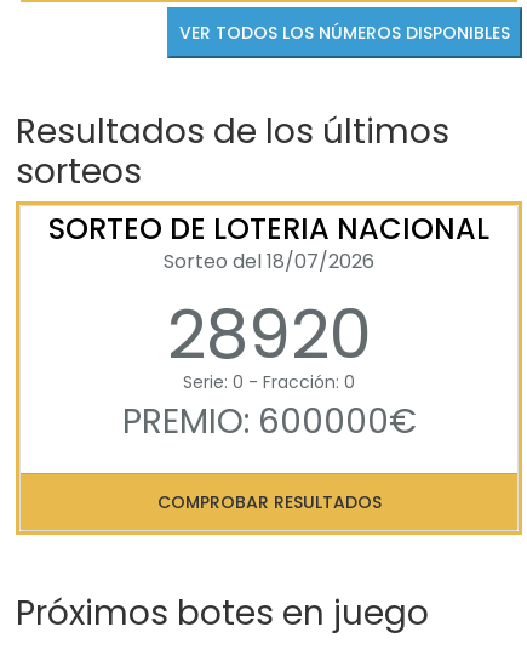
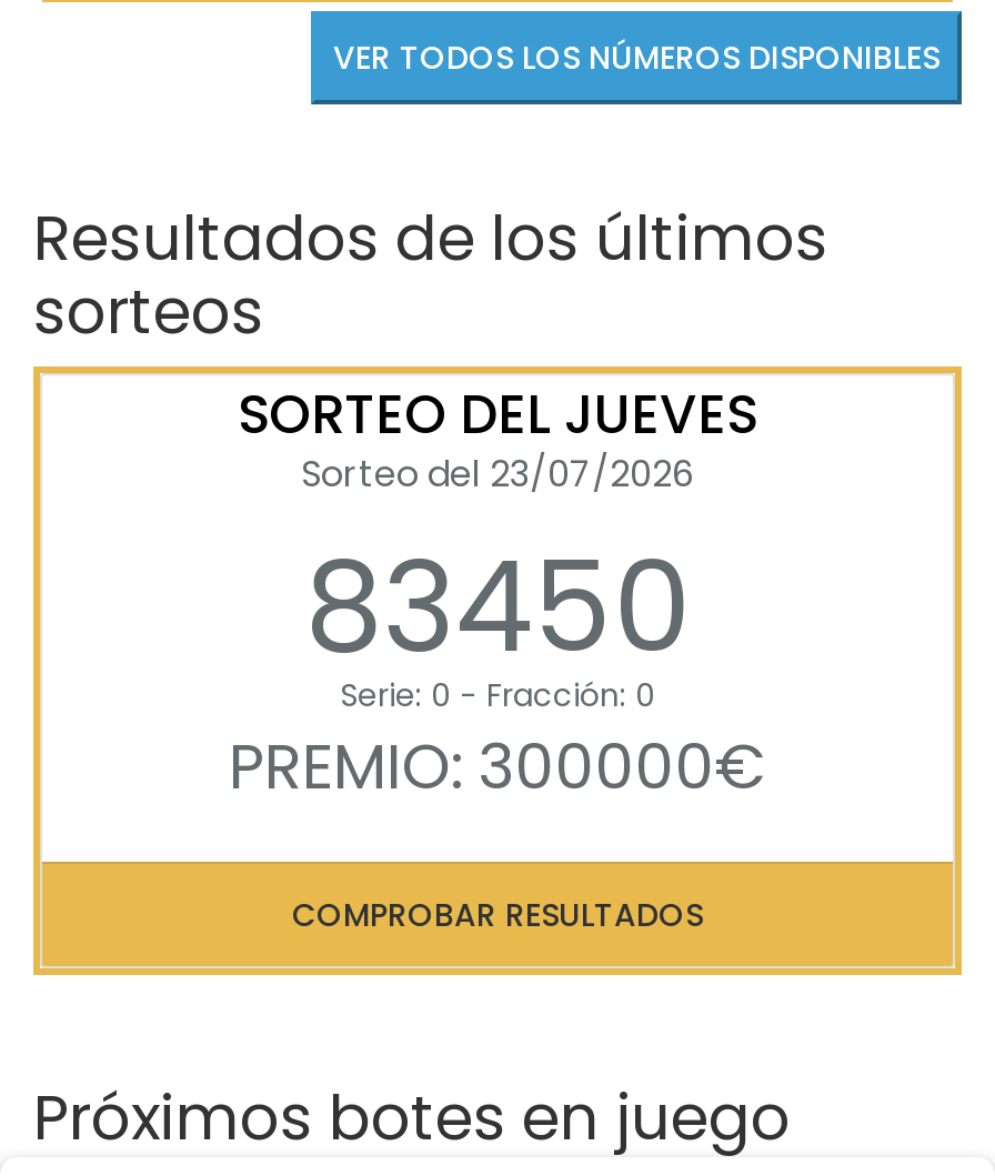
[48,208,489,381] SORTEO DE LOTERIA NACIONAL | Sorteo del 18/07/2026 | 28920 -> [238,379,757,696] SORTEO DEL JUEVES | Sorteo del 23/07/2026 | 83450
[122,397,416,445] PREMIO: 600000€ -> [229,725,766,812] PREMIO: 300000€

